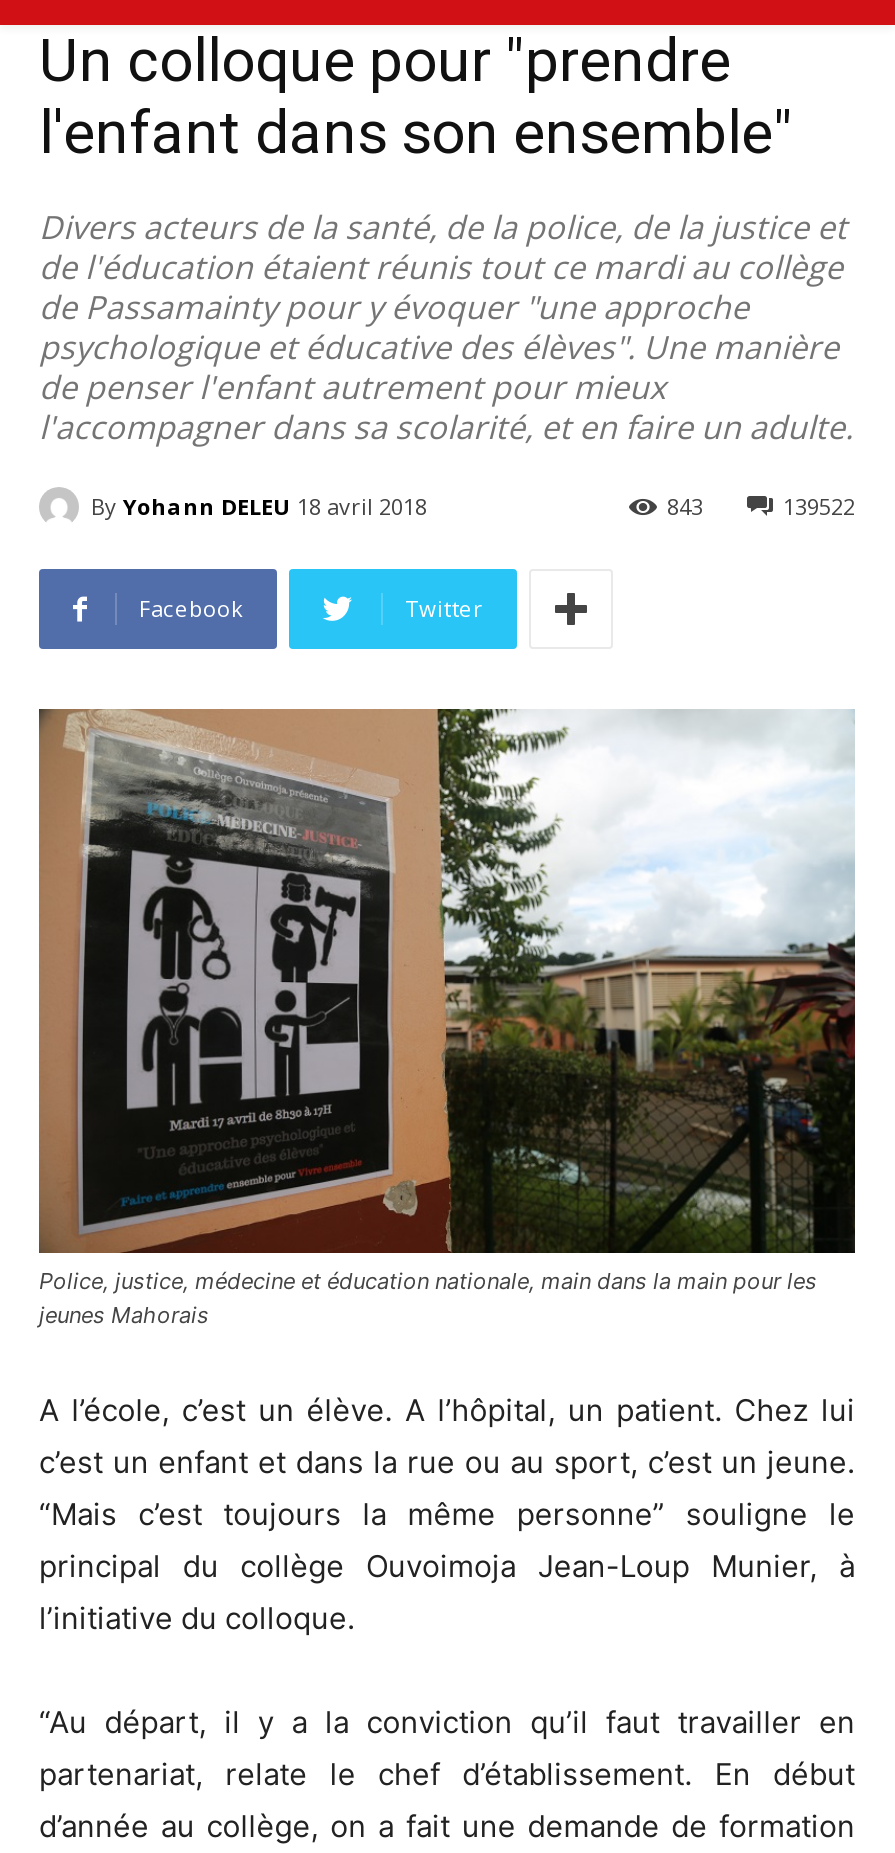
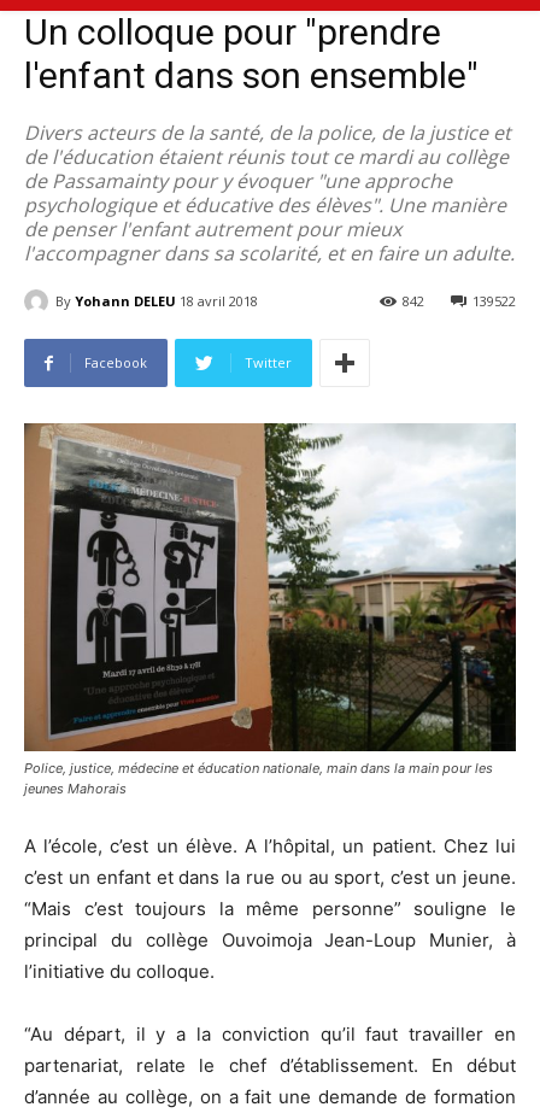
[667,491,703,521] 843 -> [403,292,424,310] 842

